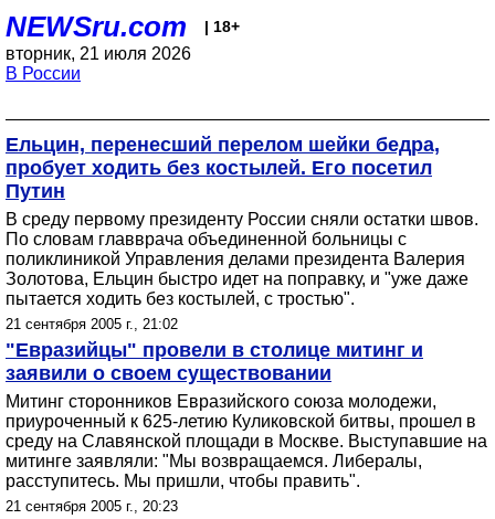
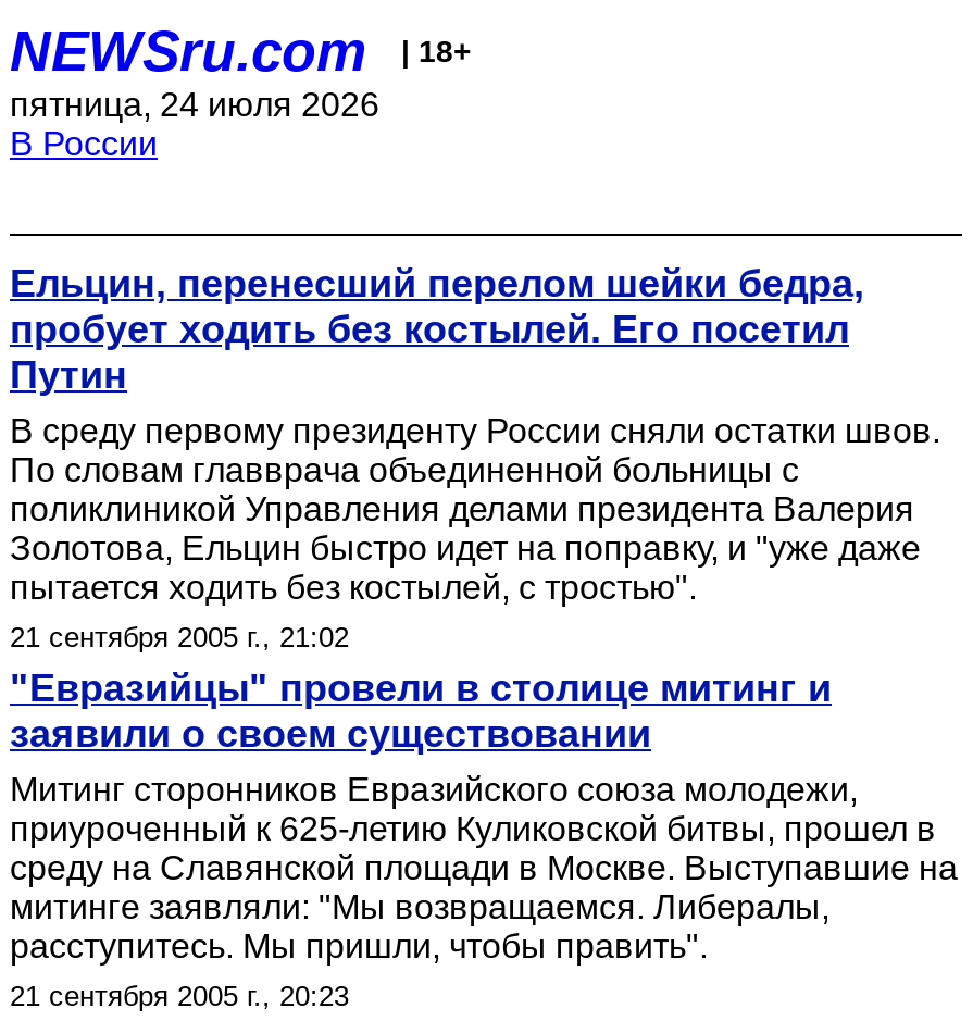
[6,44,191,63] вторник, 21 июля 2026 -> [10,86,379,123] пятница, 24 июля 2026

